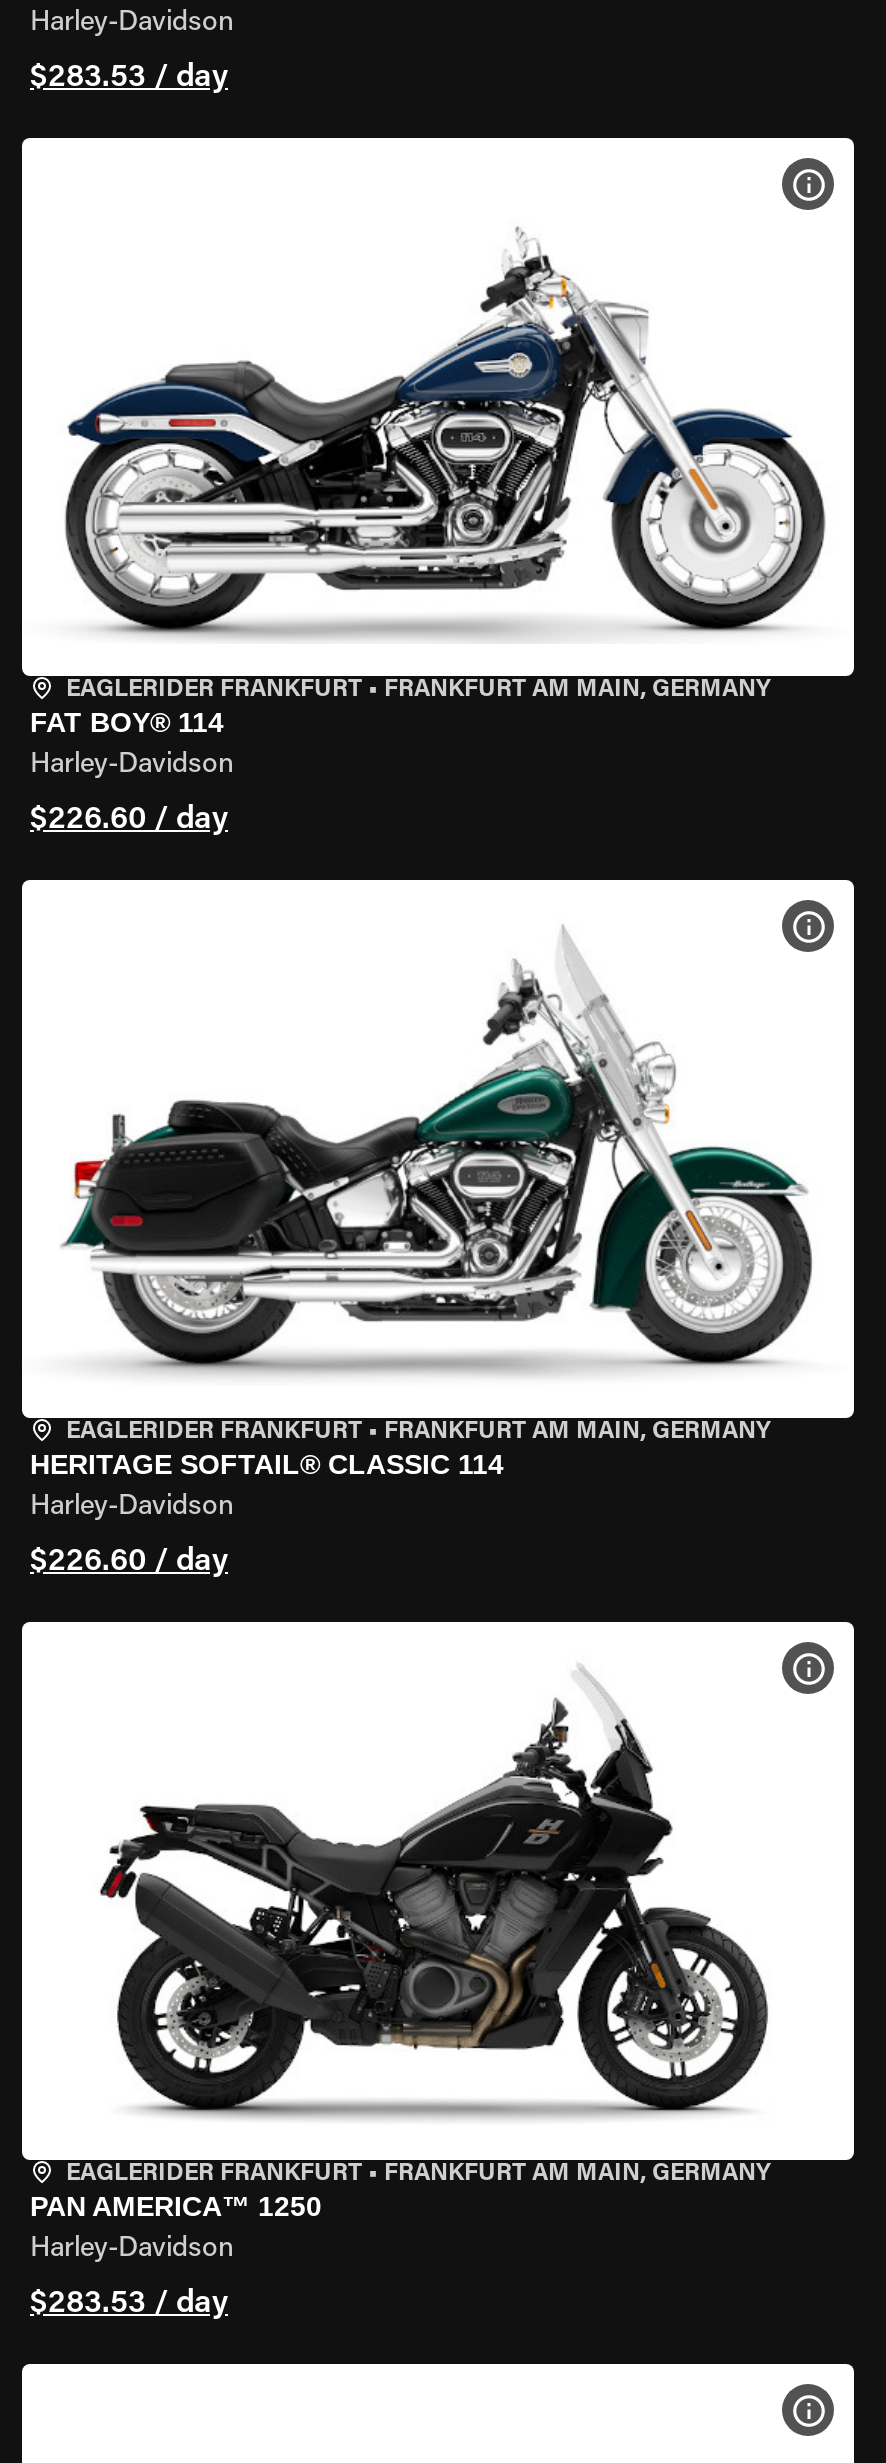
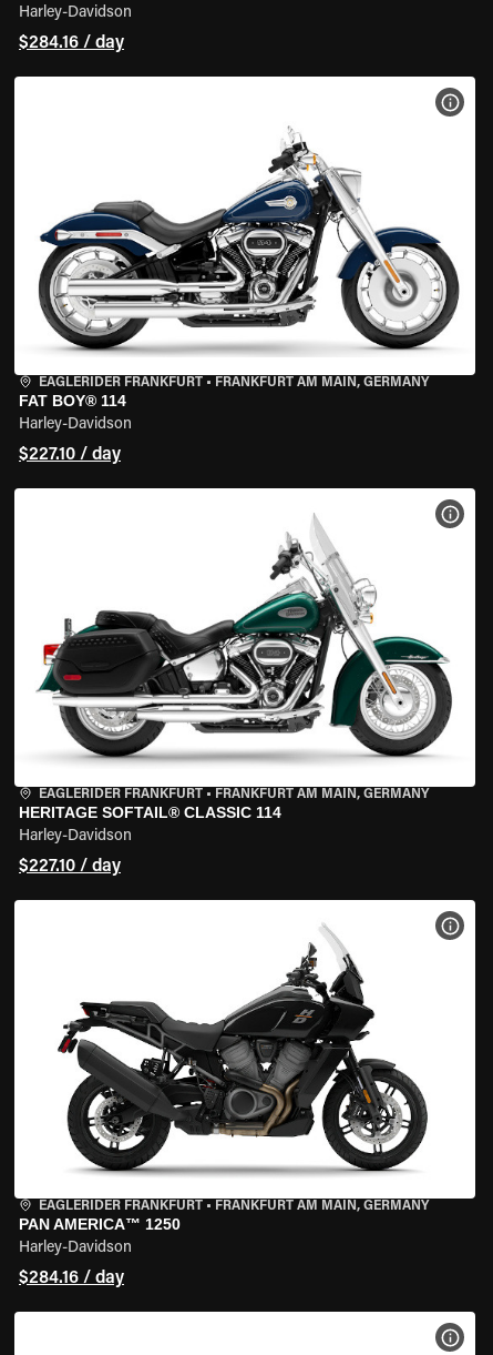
[30,62,228,94] $283.53 / day -> [19,34,124,52] $284.16 / day
[30,804,228,836] $226.60 / day -> [19,446,121,464] $227.10 / day
[30,1546,228,1578] $226.60 / day -> [19,858,121,876] $227.10 / day
[30,2288,228,2320] $283.53 / day -> [19,1270,124,1287] $284.16 / day

